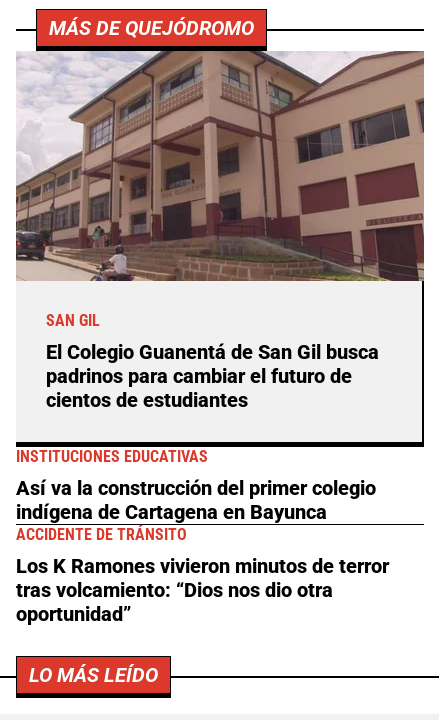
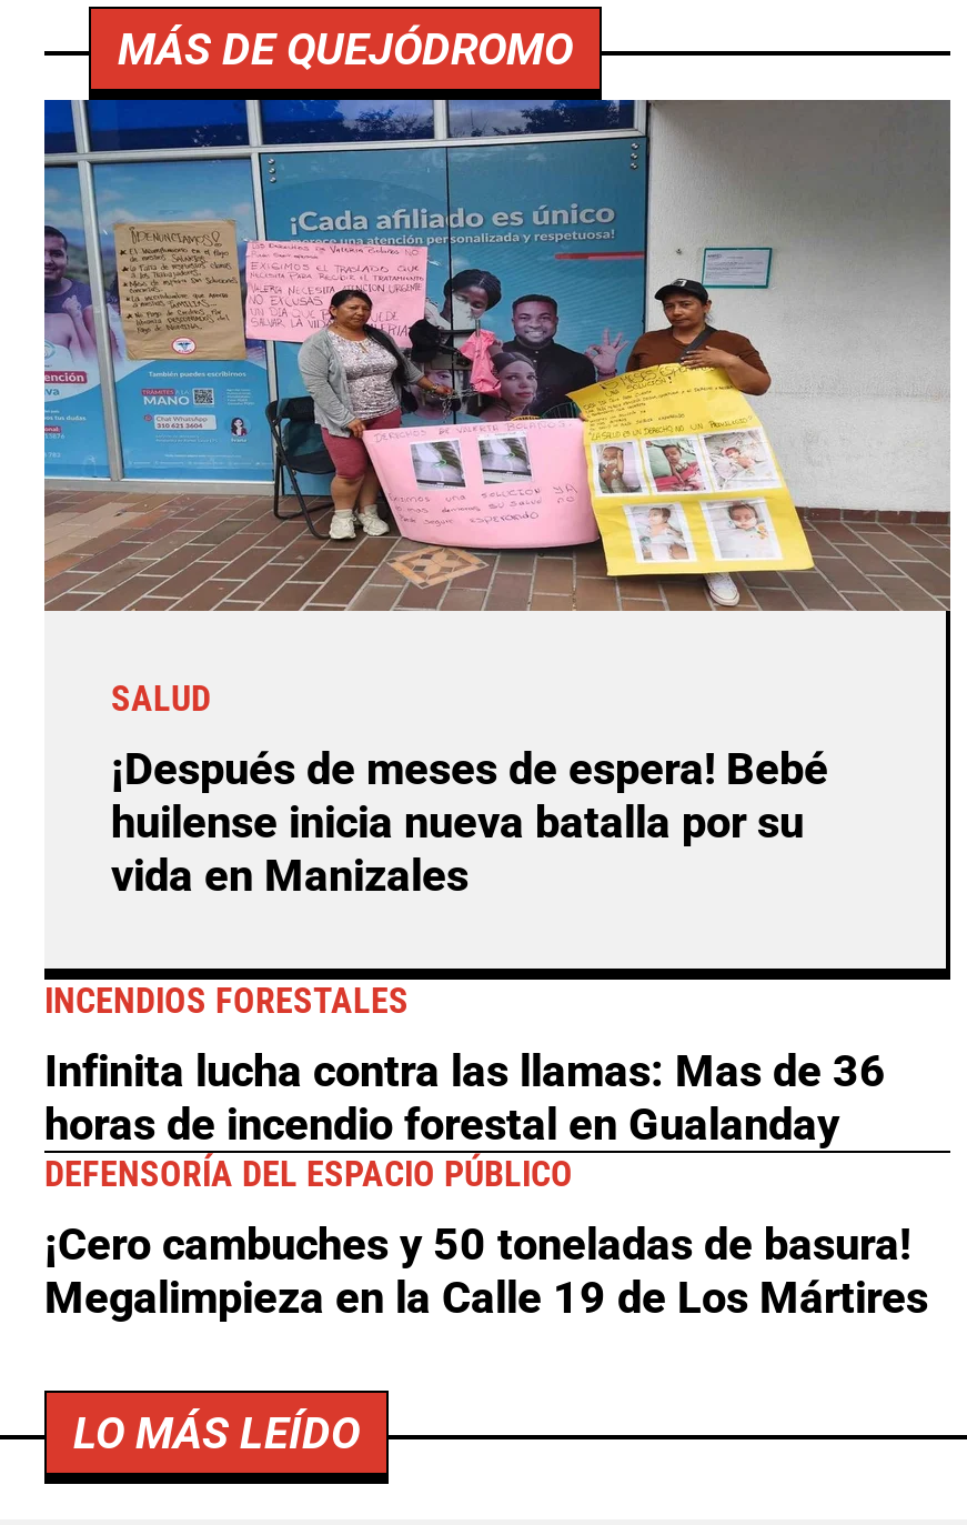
[15,50,424,412] [image] | SAN GIL | El Colegio Guanentá de San Gil busca | padrinos para cambiar el futuro de | cientos de estudiantes -> [42,98,950,901] [image] | SALUD | ¡Después de meses de espera! Bebé | huilense inicia nueva batalla por su | vida en Manizales
[16,447,389,626] INSTITUCIONES EDUCATIVAS | Así va la construcción del primer colegio | indígena de Cartagena en Bayunca | ACCIDENTE DE TRÁNSITO | Los K Ramones vivieron minutos de terror | tras volcamiento: “Dios nos dio otra | oportunidad” -> [44,979,928,1324] INCENDIOS FORESTALES | Infinita lucha contra las llamas: Mas de 36 | horas de incendio forestal en Gualanday | DEFENSORÍA DEL ESPACIO PÚBLICO | ¡Cero cambuches y 50 toneladas de basura! | Megalimpieza en la Calle 19 de Los Mártires

